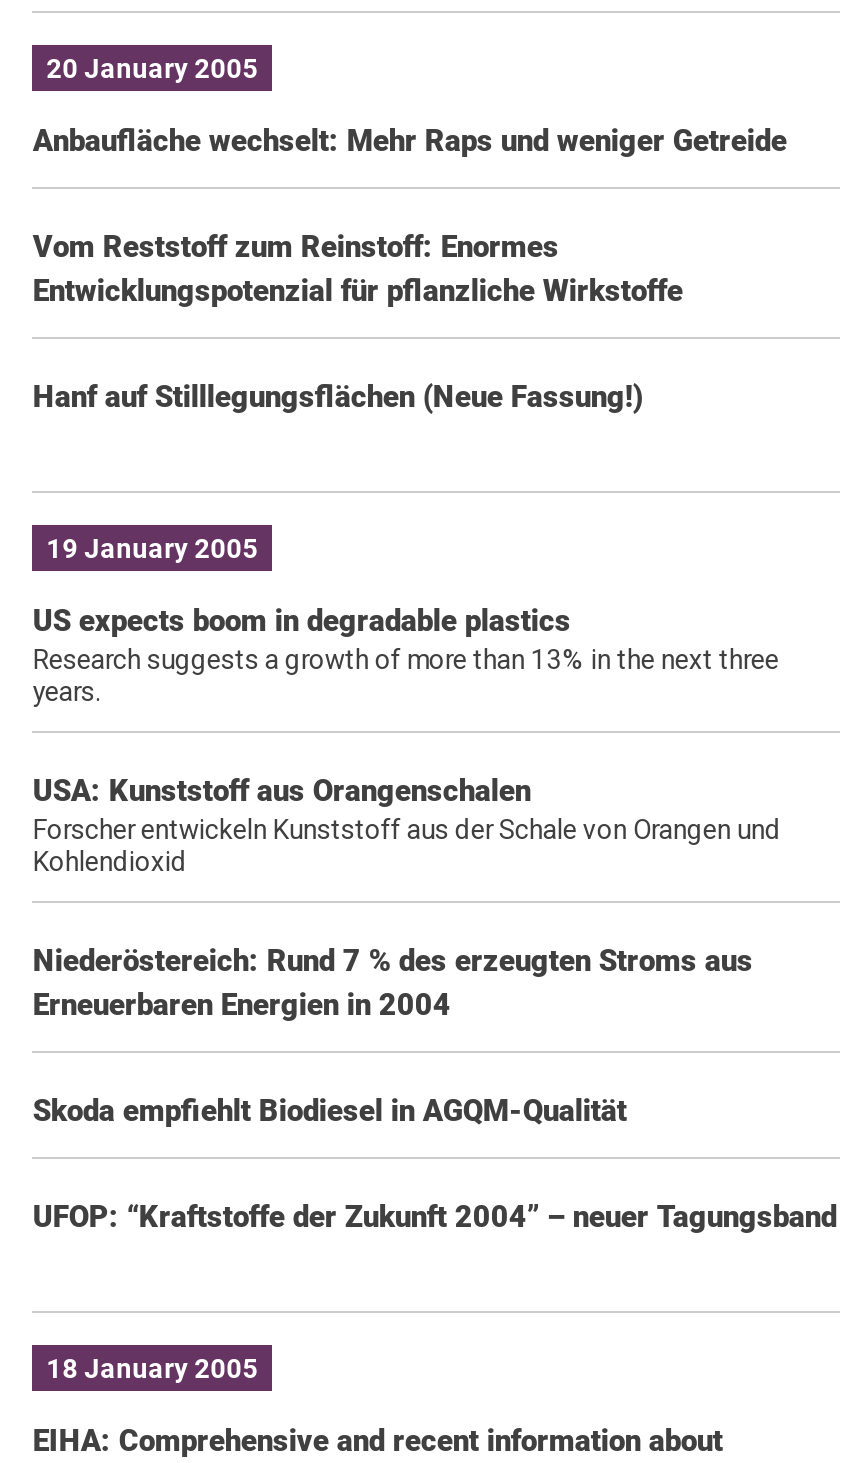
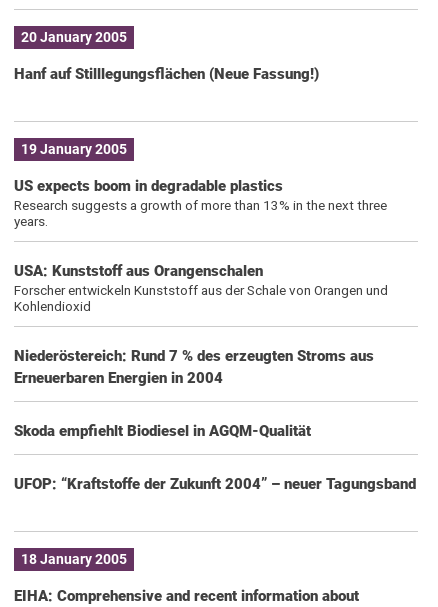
[33,122,787,308] Anbaufläche wechselt: Mehr Raps und weniger Getreide | Vom Reststoff zum Reinstoff: Enormes | Entwicklungspotenzial für pflanzliche Wirkstoffe -> none

